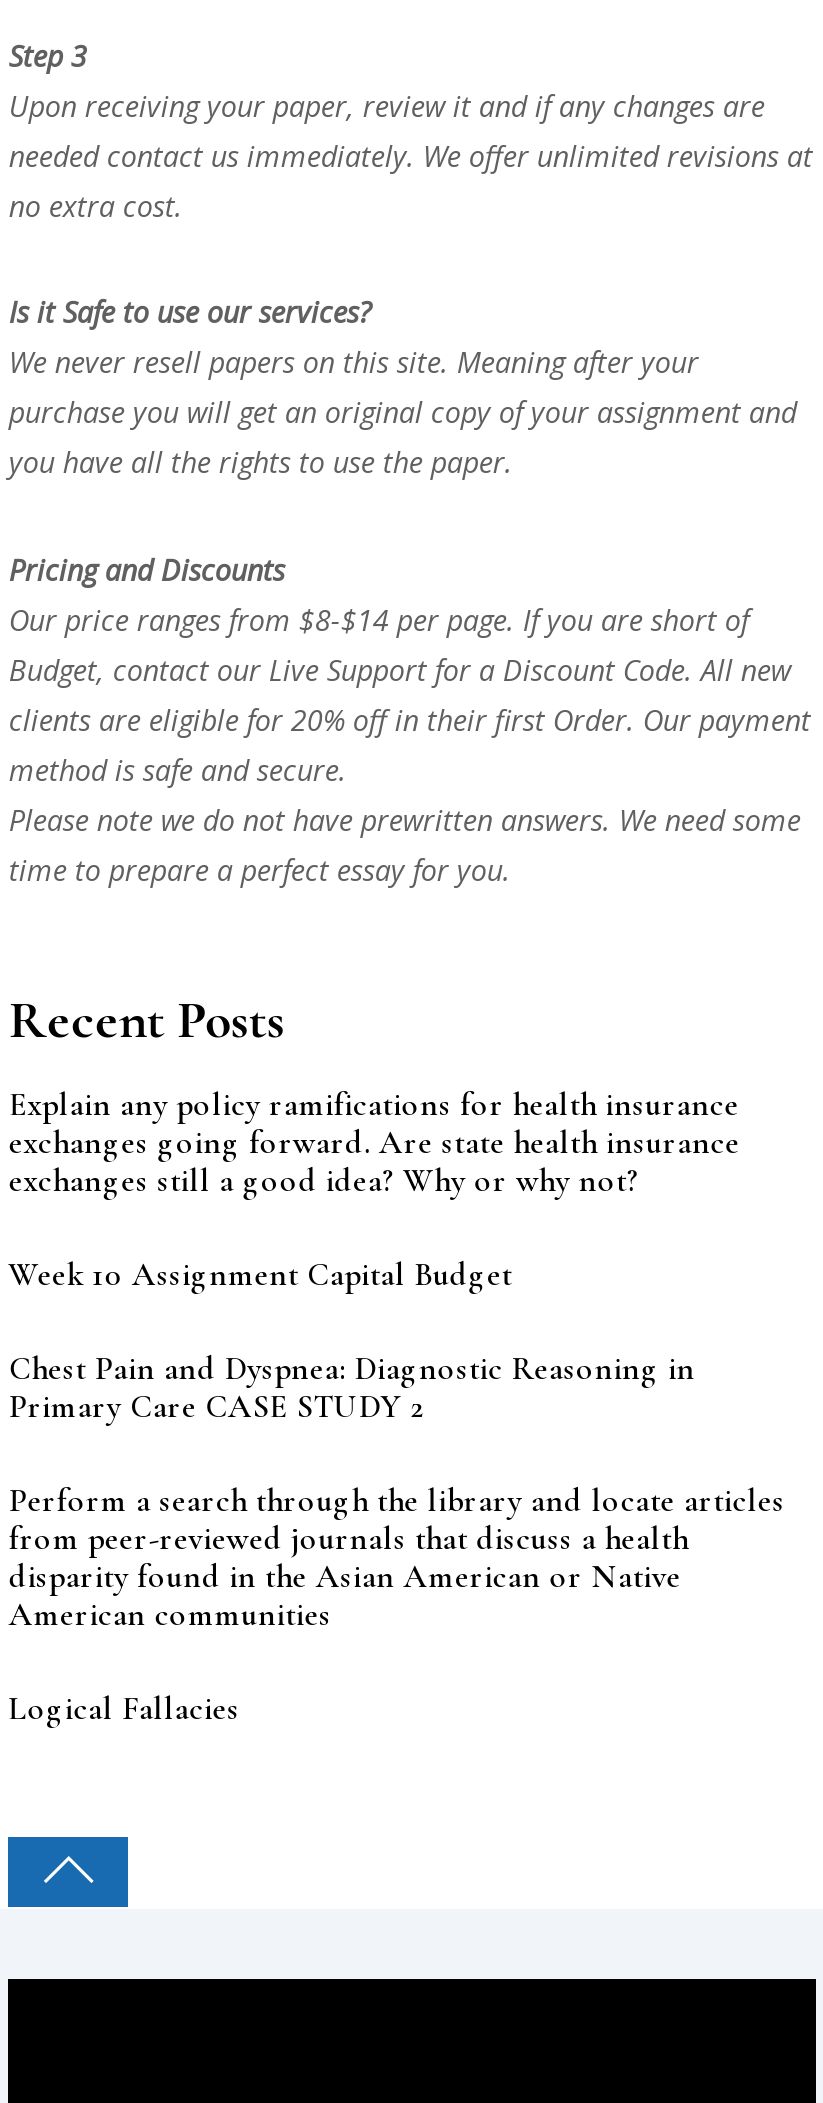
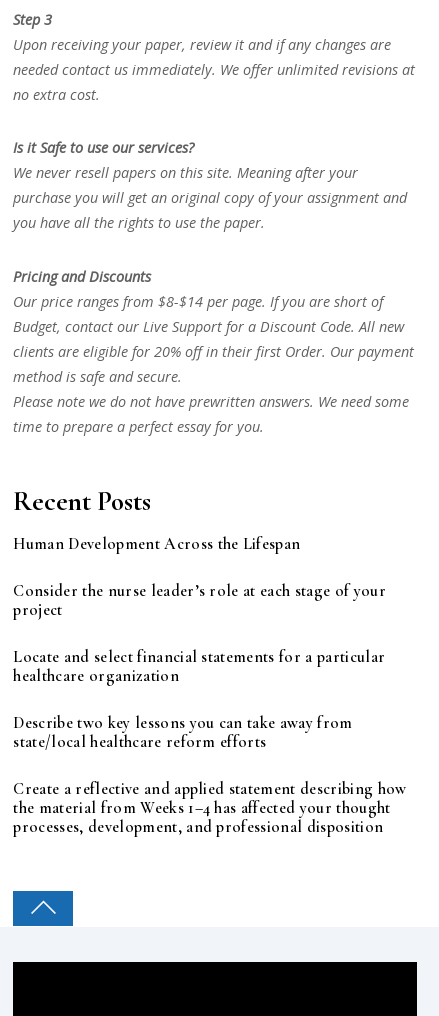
[9,1085,740,1201] Explain any policy ramifications for health insurance | exchanges going forward. Are state health insurance | exchanges still a good idea? Why or why not? -> [13,534,300,554] Human Development Across the Lifespan
[9,1255,512,1295] Week 10 Assignment Capital Budget -> [13,581,386,620] Consider the nurse leader’s role at each stage of your | project
[9,1349,695,1427] Chest Pain and Dyspnea: Diagnostic Reasoning in | Primary Care CASE STUDY 2 -> [13,647,385,686] Locate and select financial statements for a particular | healthcare organization
[9,1481,785,1635] Perform a search through the library and locate articles | from peer-reviewed journals that discuss a health | disparity found in the Asian American or Native | American communities -> [13,713,353,752] Describe two key lessons you can take away from | state/local healthcare reform efforts
[9,1689,240,1729] Logical Fallacies -> [13,779,407,837] Create a reflective and applied statement describing how | the material from Weeks 1–4 has affected your thought | processes, development, and professional disposition

